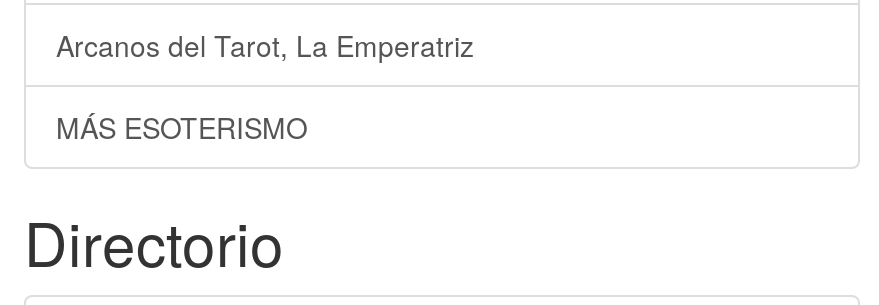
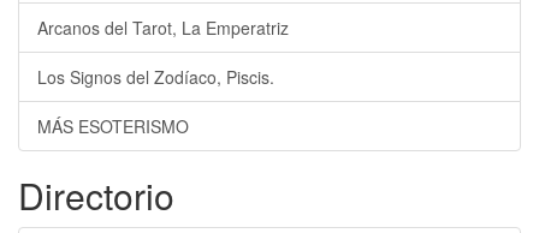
none -> [37,65,274,89] Los Signos del Zodíaco, Piscis.

